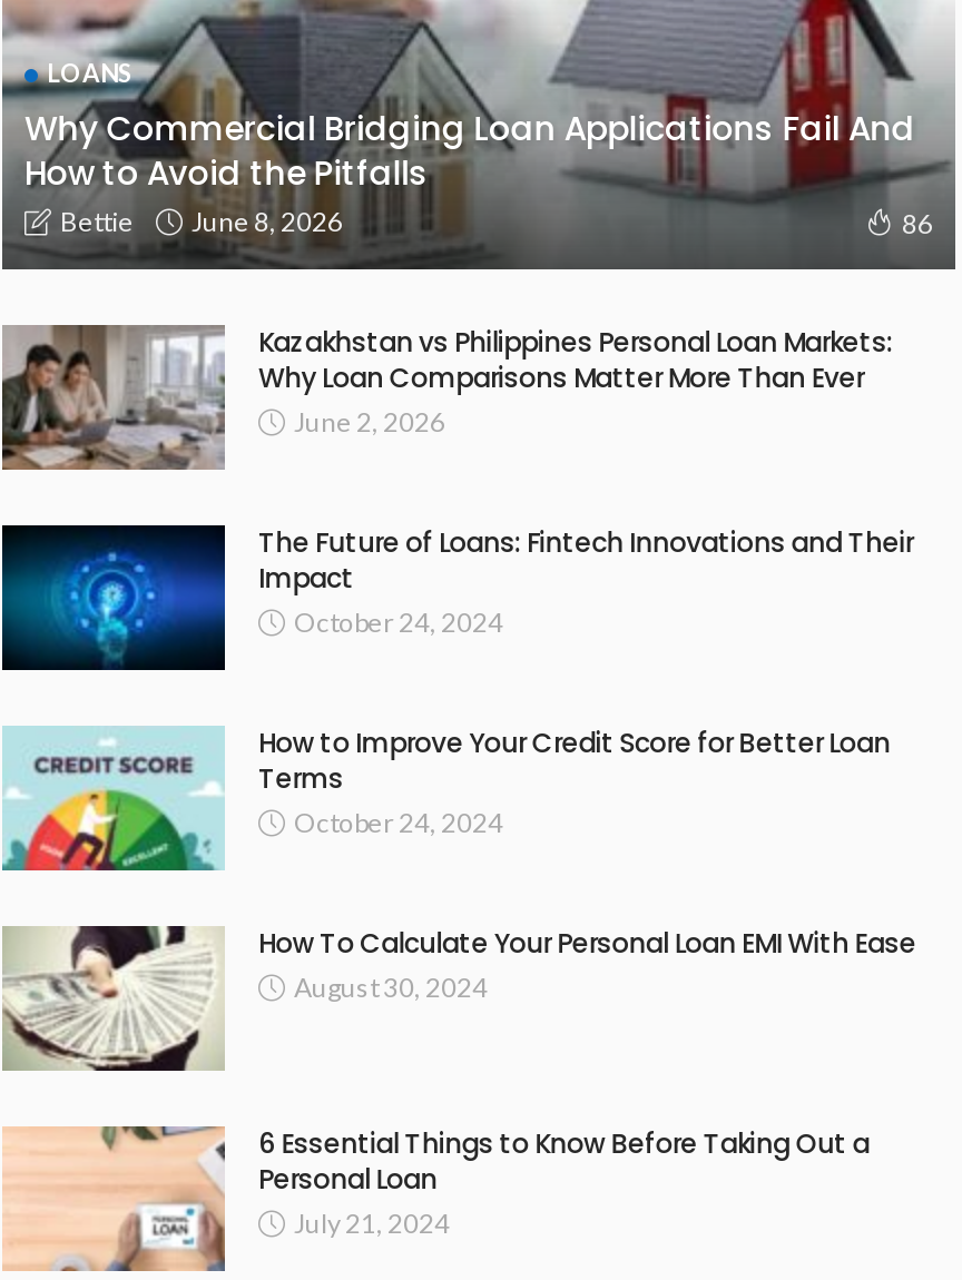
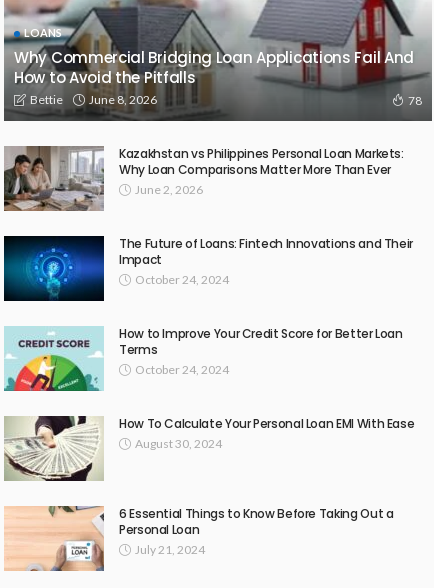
[902,206,933,239] 86 -> [408,92,422,107] 78

